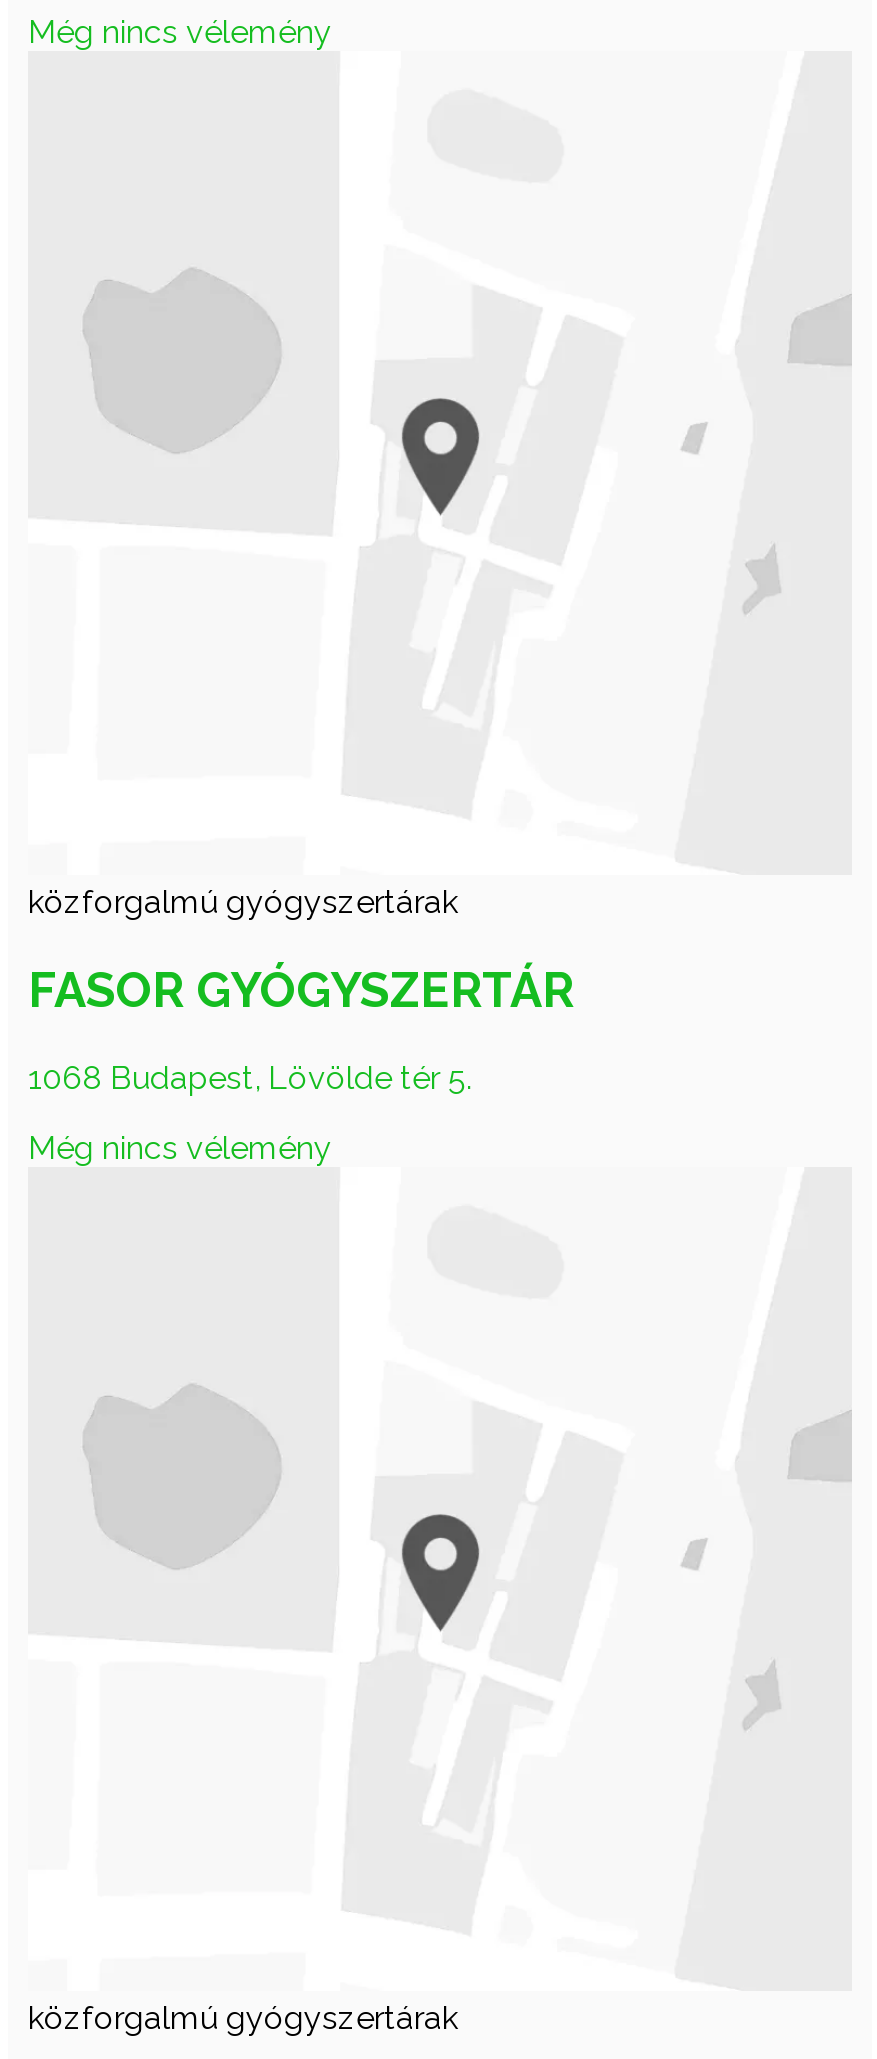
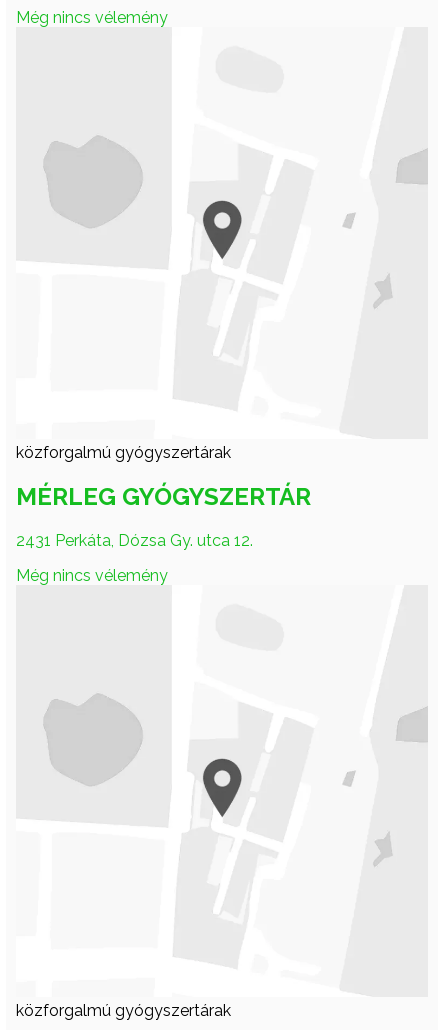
[28,962,574,1020] FASOR GYÓGYSZERTÁR -> [16,482,311,511] MÉRLEG GYÓGYSZERTÁR
[28,1059,472,1097] 1068 Budapest, Lövölde tér 5. -> [16,531,253,550] 2431 Perkáta, Dózsa Gy. utca 12.

